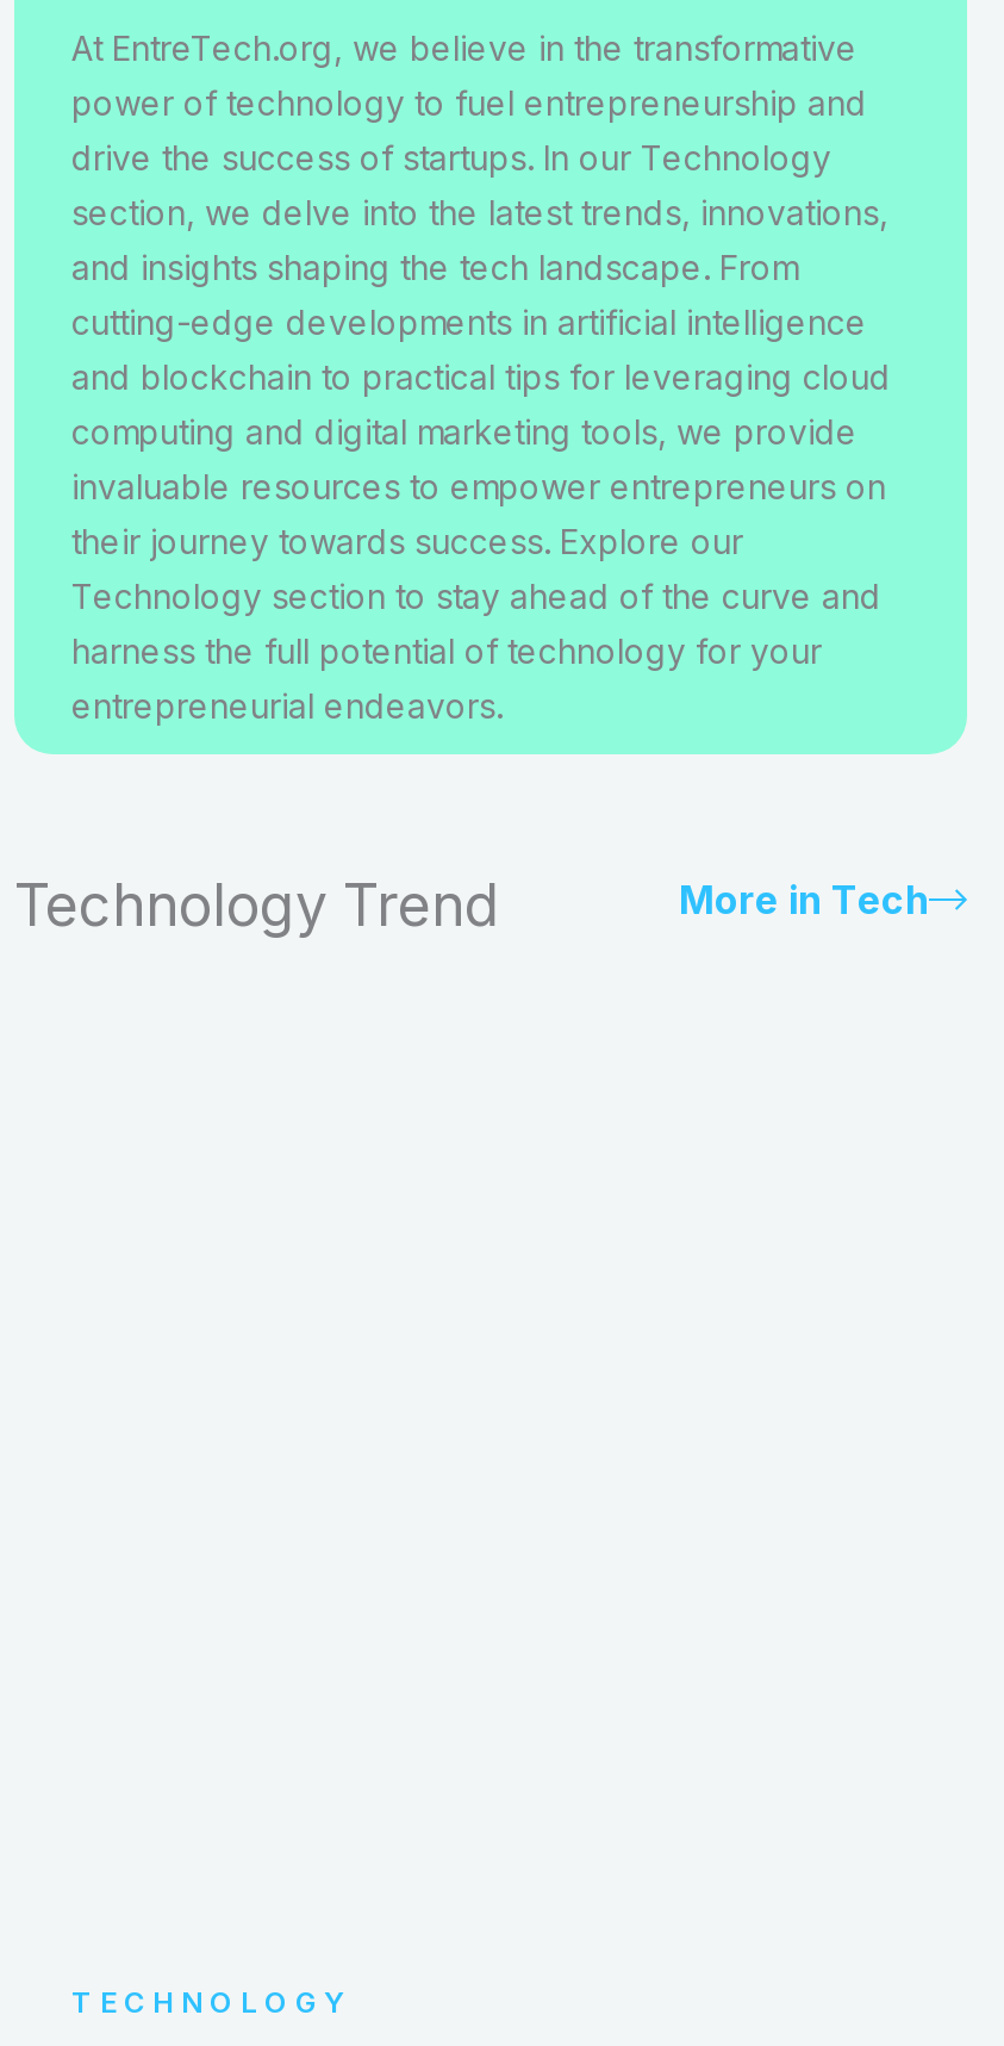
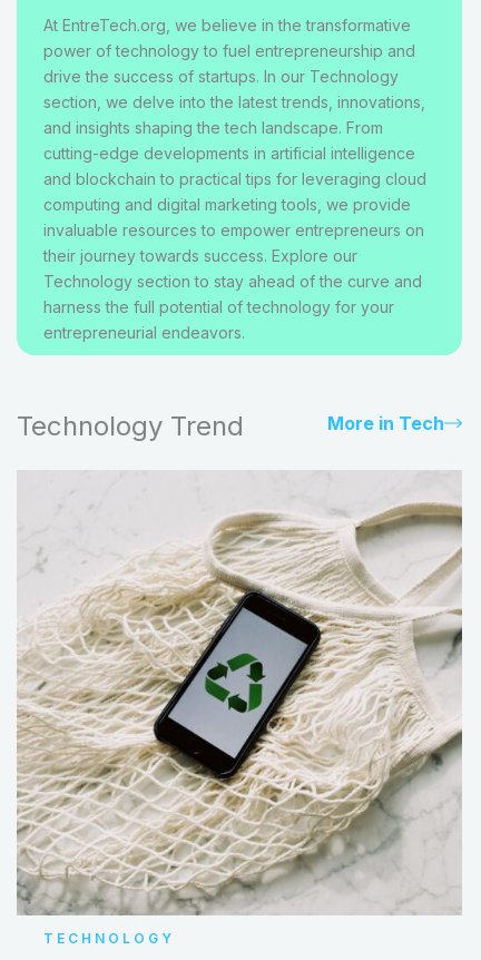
none -> [16,471,463,917] [image]

